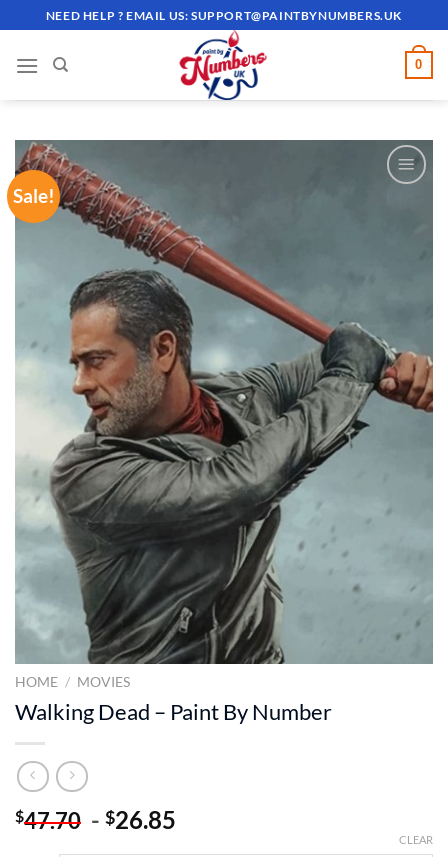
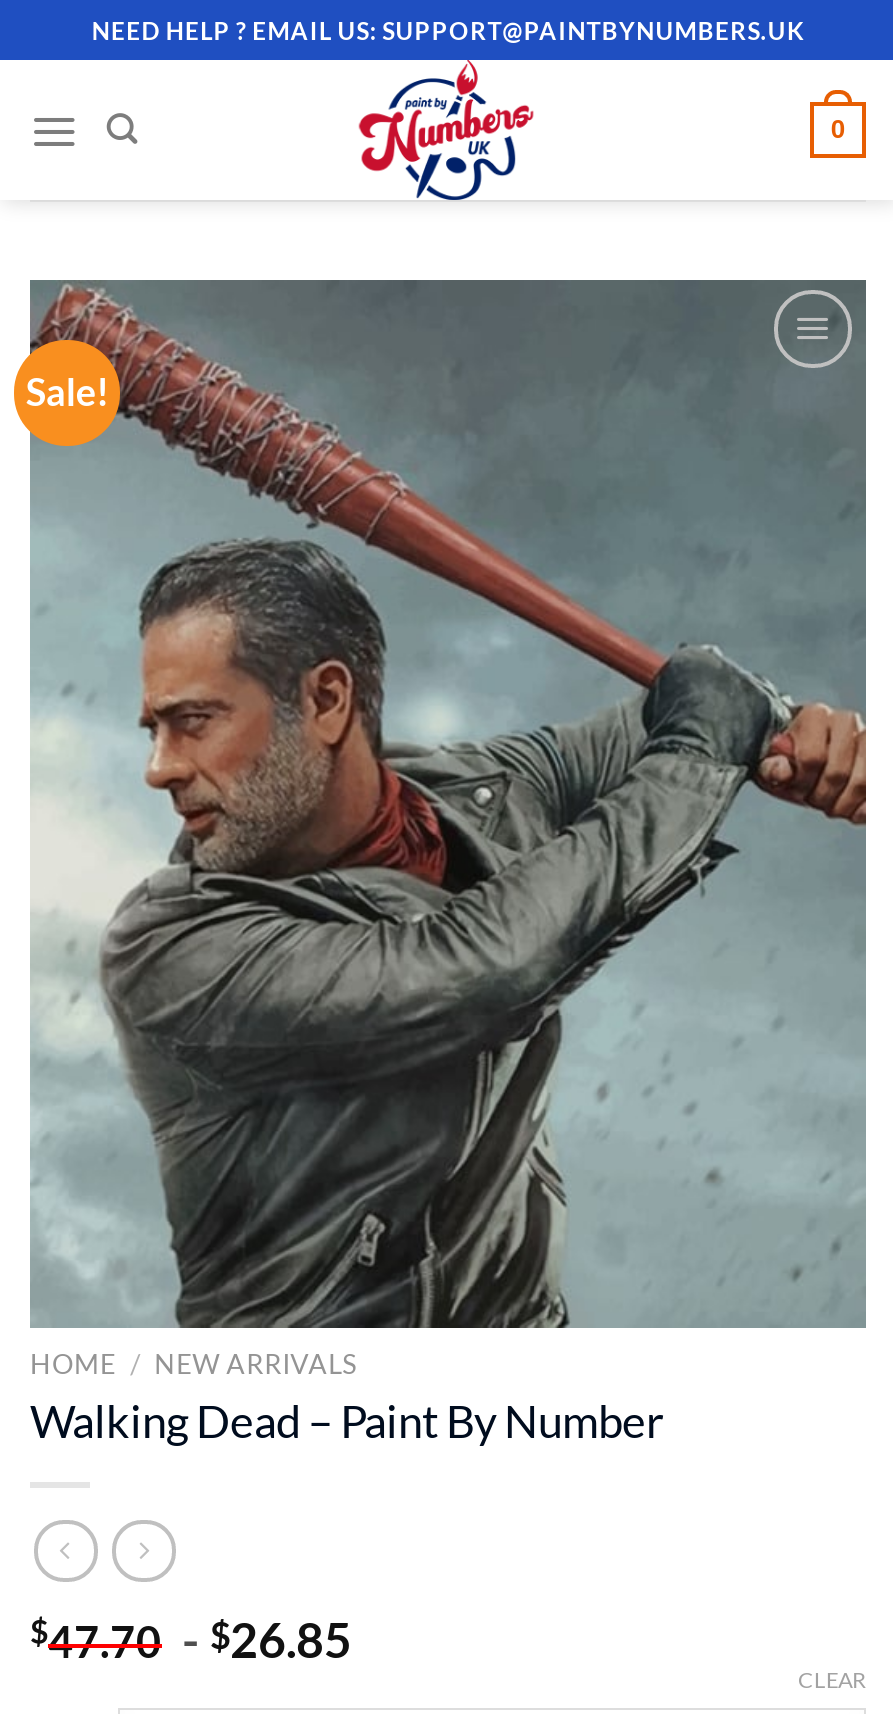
[15,674,130,690] HOME / MOVIES -> [30,1347,356,1379] HOME / NEW ARRIVALS

